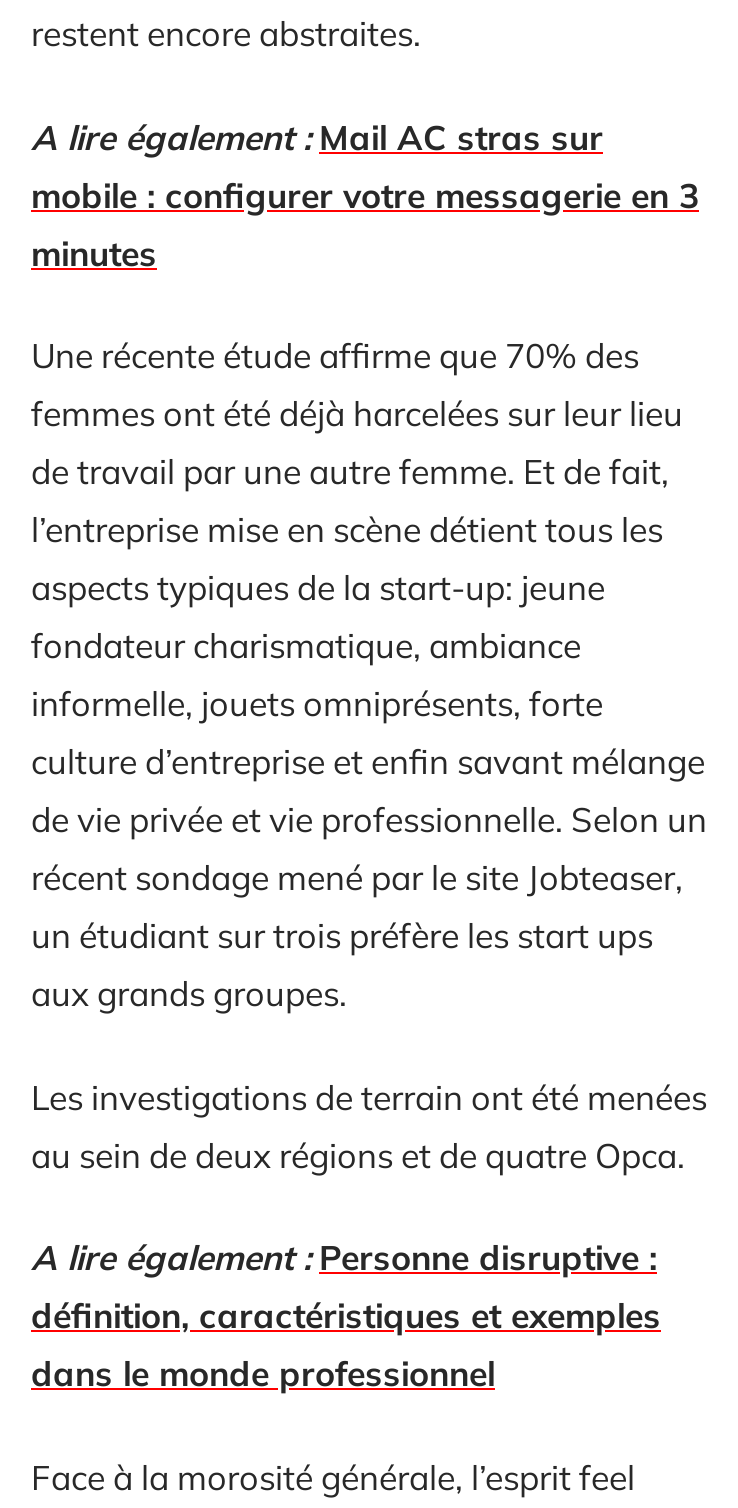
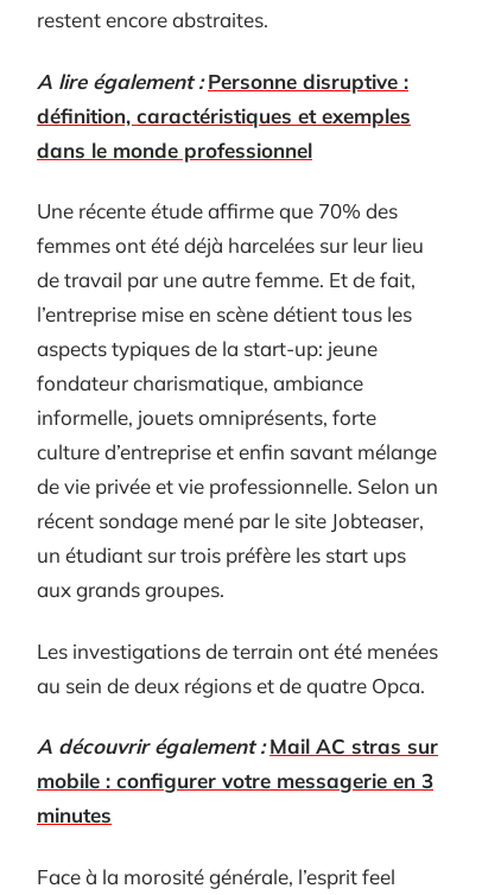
[31,115,603,157] A lire également : Mail AC stras sur -> none
moved [31,173,699,273] -> [37,768,433,827]: mobile : configurer votre messagerie en 3 | minutes
none -> [37,734,438,758] A découvrir également : Mail AC stras sur
moved [31,1236,661,1394] -> [37,68,411,162]: A lire également : Personne disruptive : | définition, caractéristiques et exemples | dans le monde professionnel

